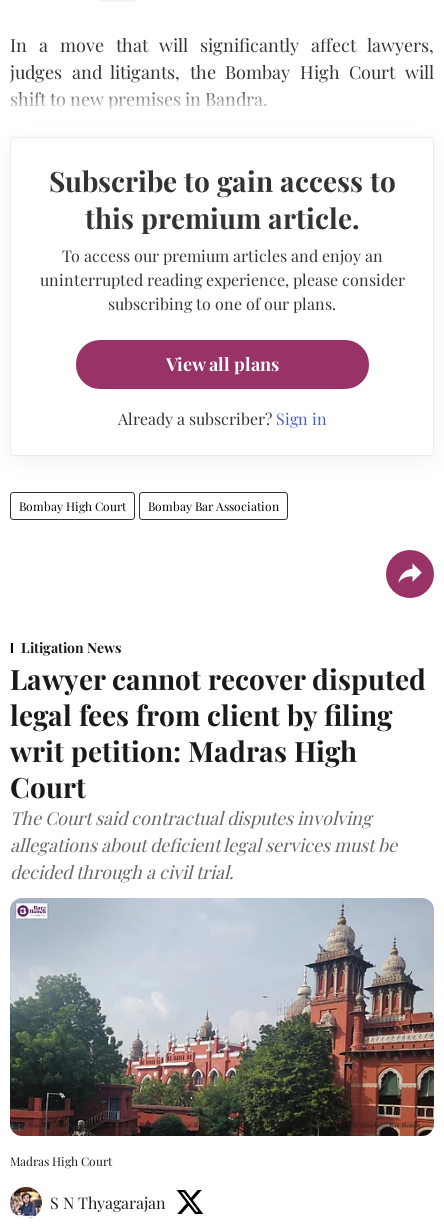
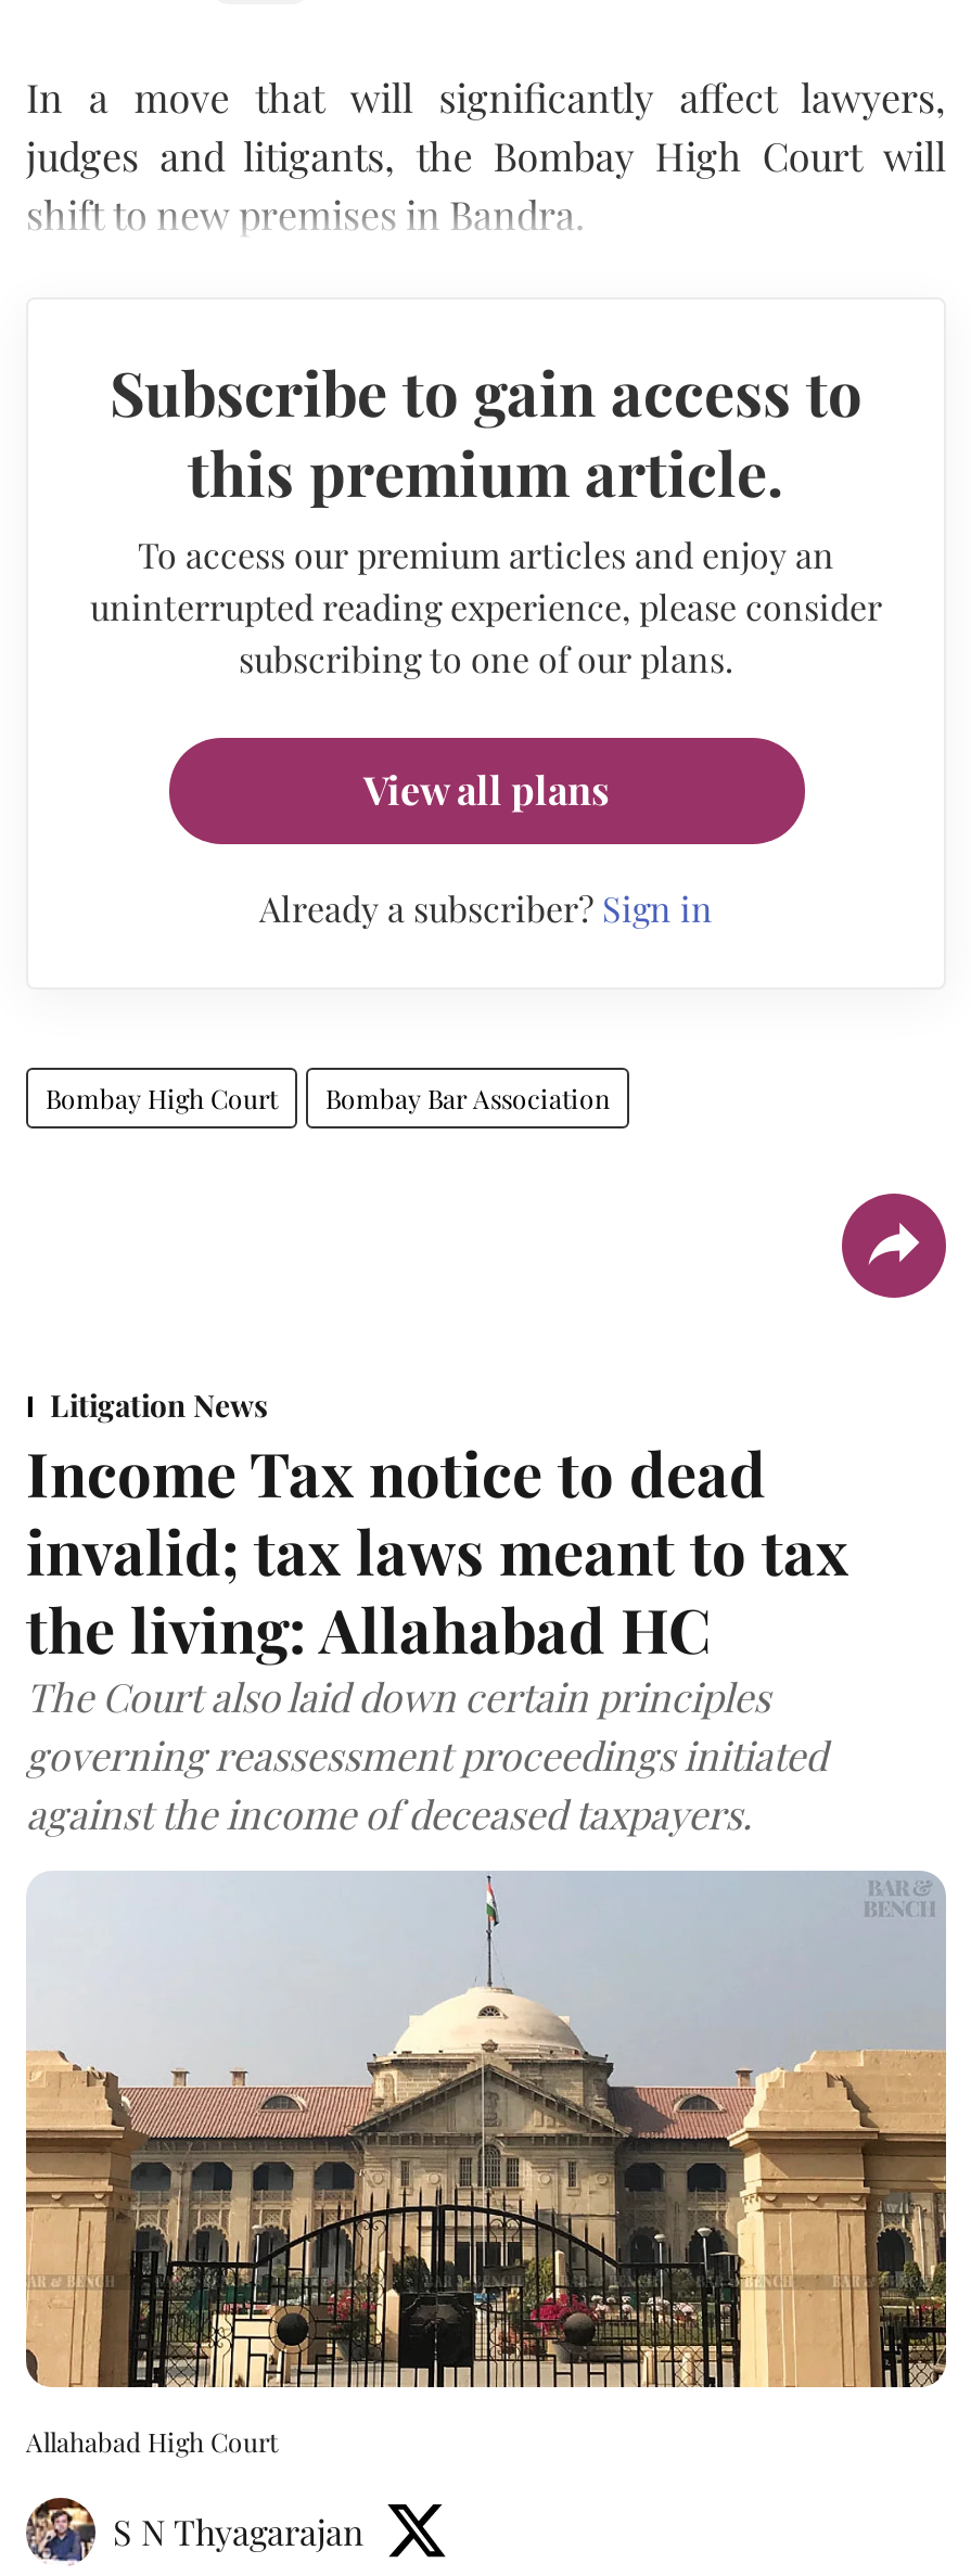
[10,659,426,883] Lawyer cannot recover disputed | legal fees from client by filing | writ petition: Madras High | Court | The Court said contractual disputes involving | allegations about deficient legal services must be | decided through a civil trial. -> [26,1431,848,1839] Income Tax notice to dead | invalid; tax laws meant to tax | the living: Allahabad HC | The Court also laid down certain principles | governing reassessment proceedings initiated | against the income of deceased taxpayers.
[9,899,435,1169] [image] | Madras High Court -> [24,1897,948,2459] [image] | Allahabad High Court

